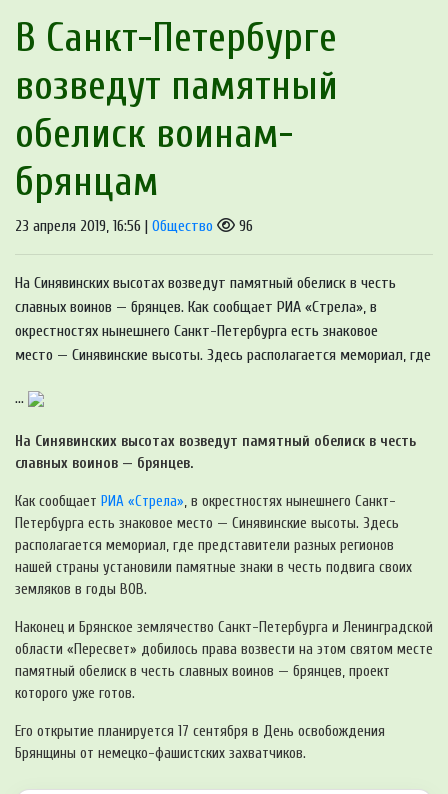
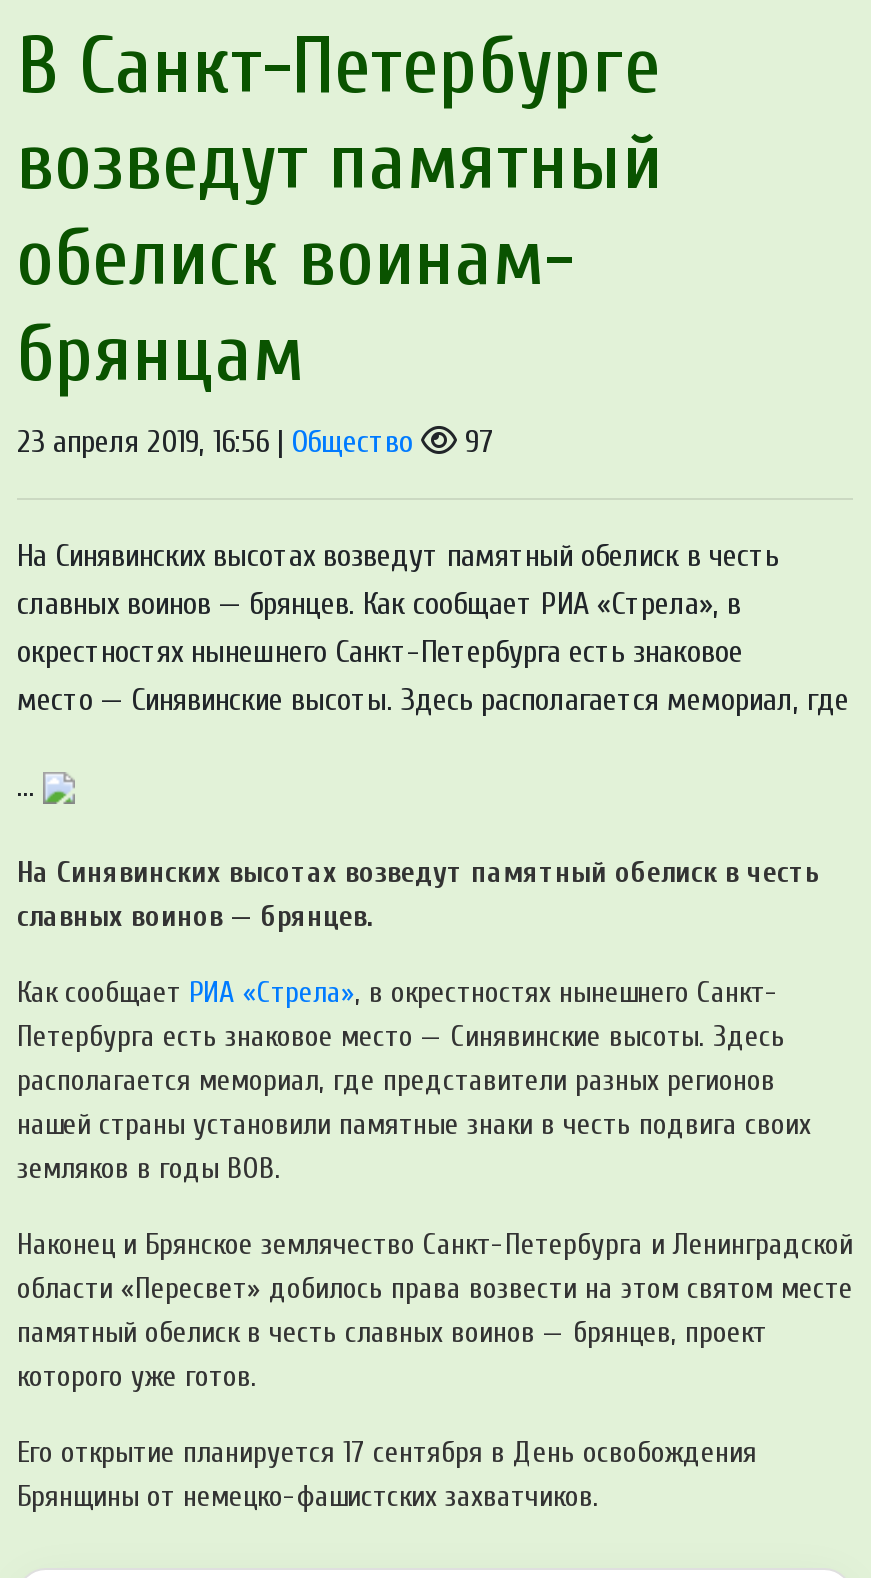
[235,217,253,235] 96 -> [457,424,495,460] 97

